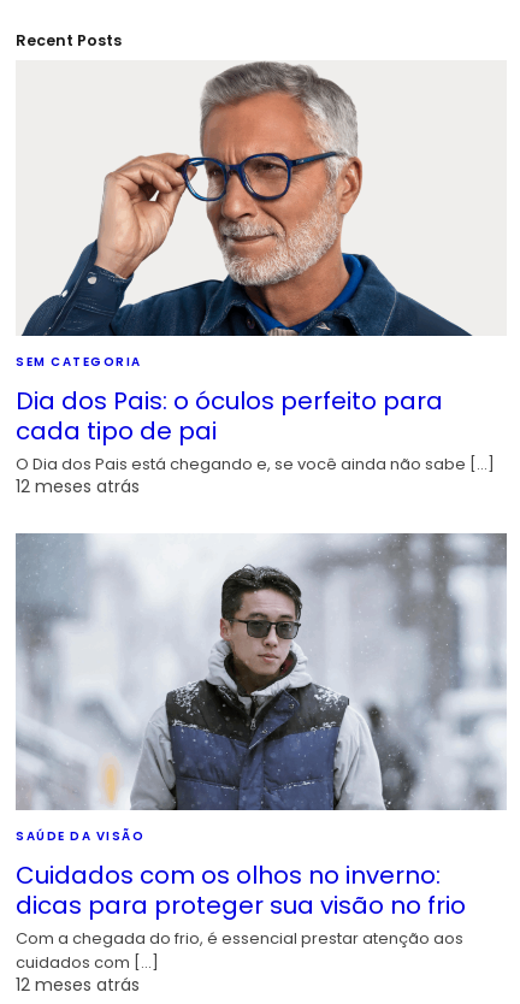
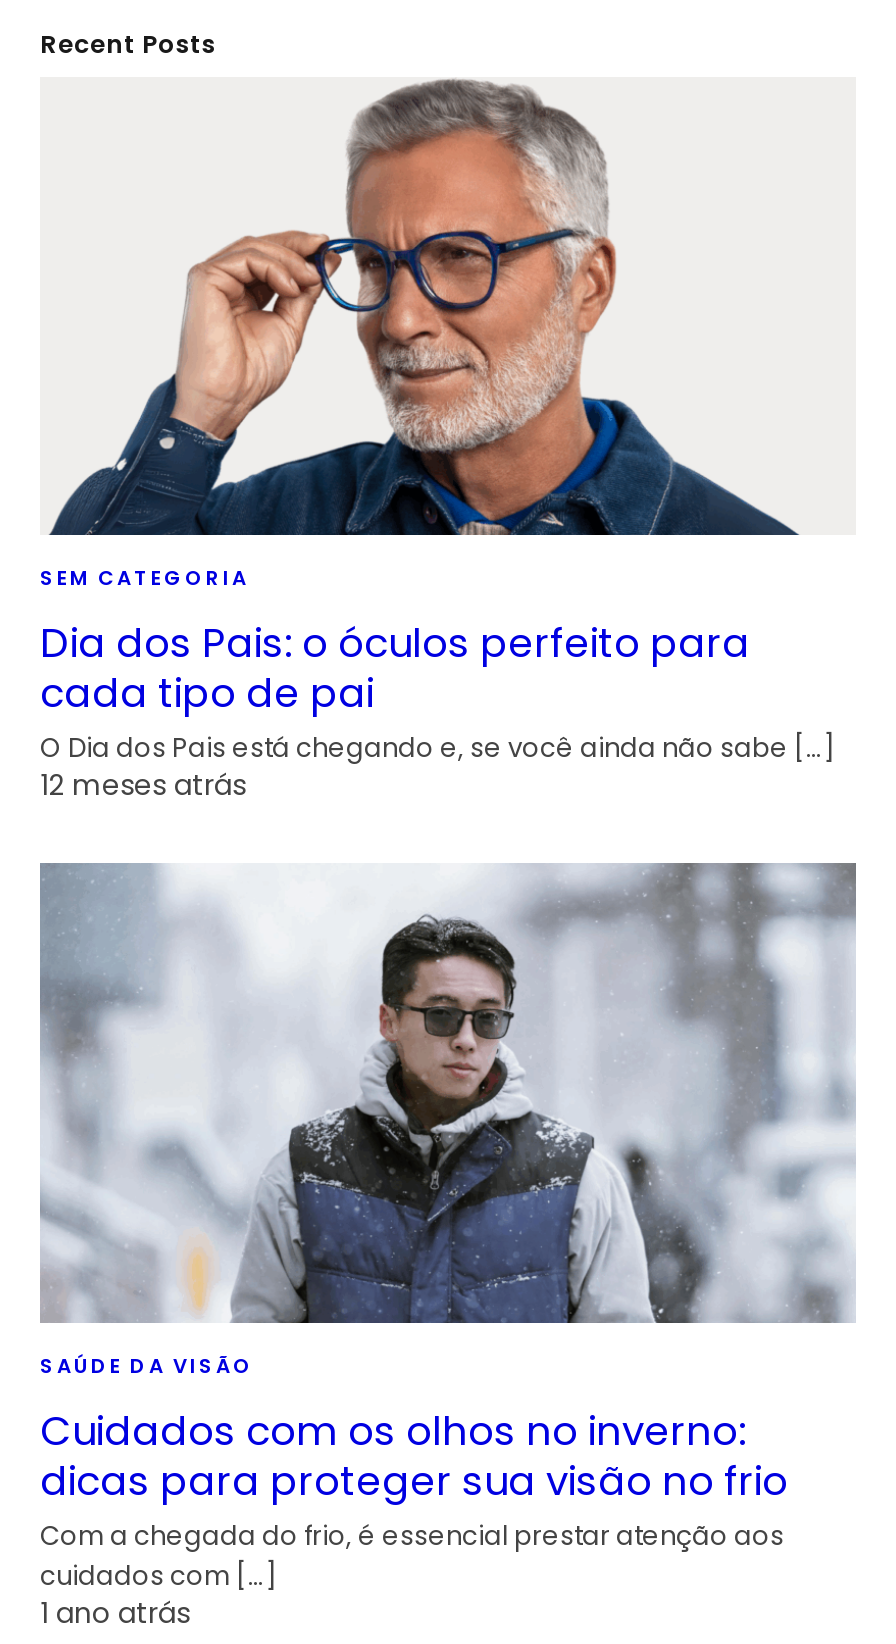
[16,973,140,997] 12 meses atrás -> [40,1592,190,1632] 1 ano atrás

